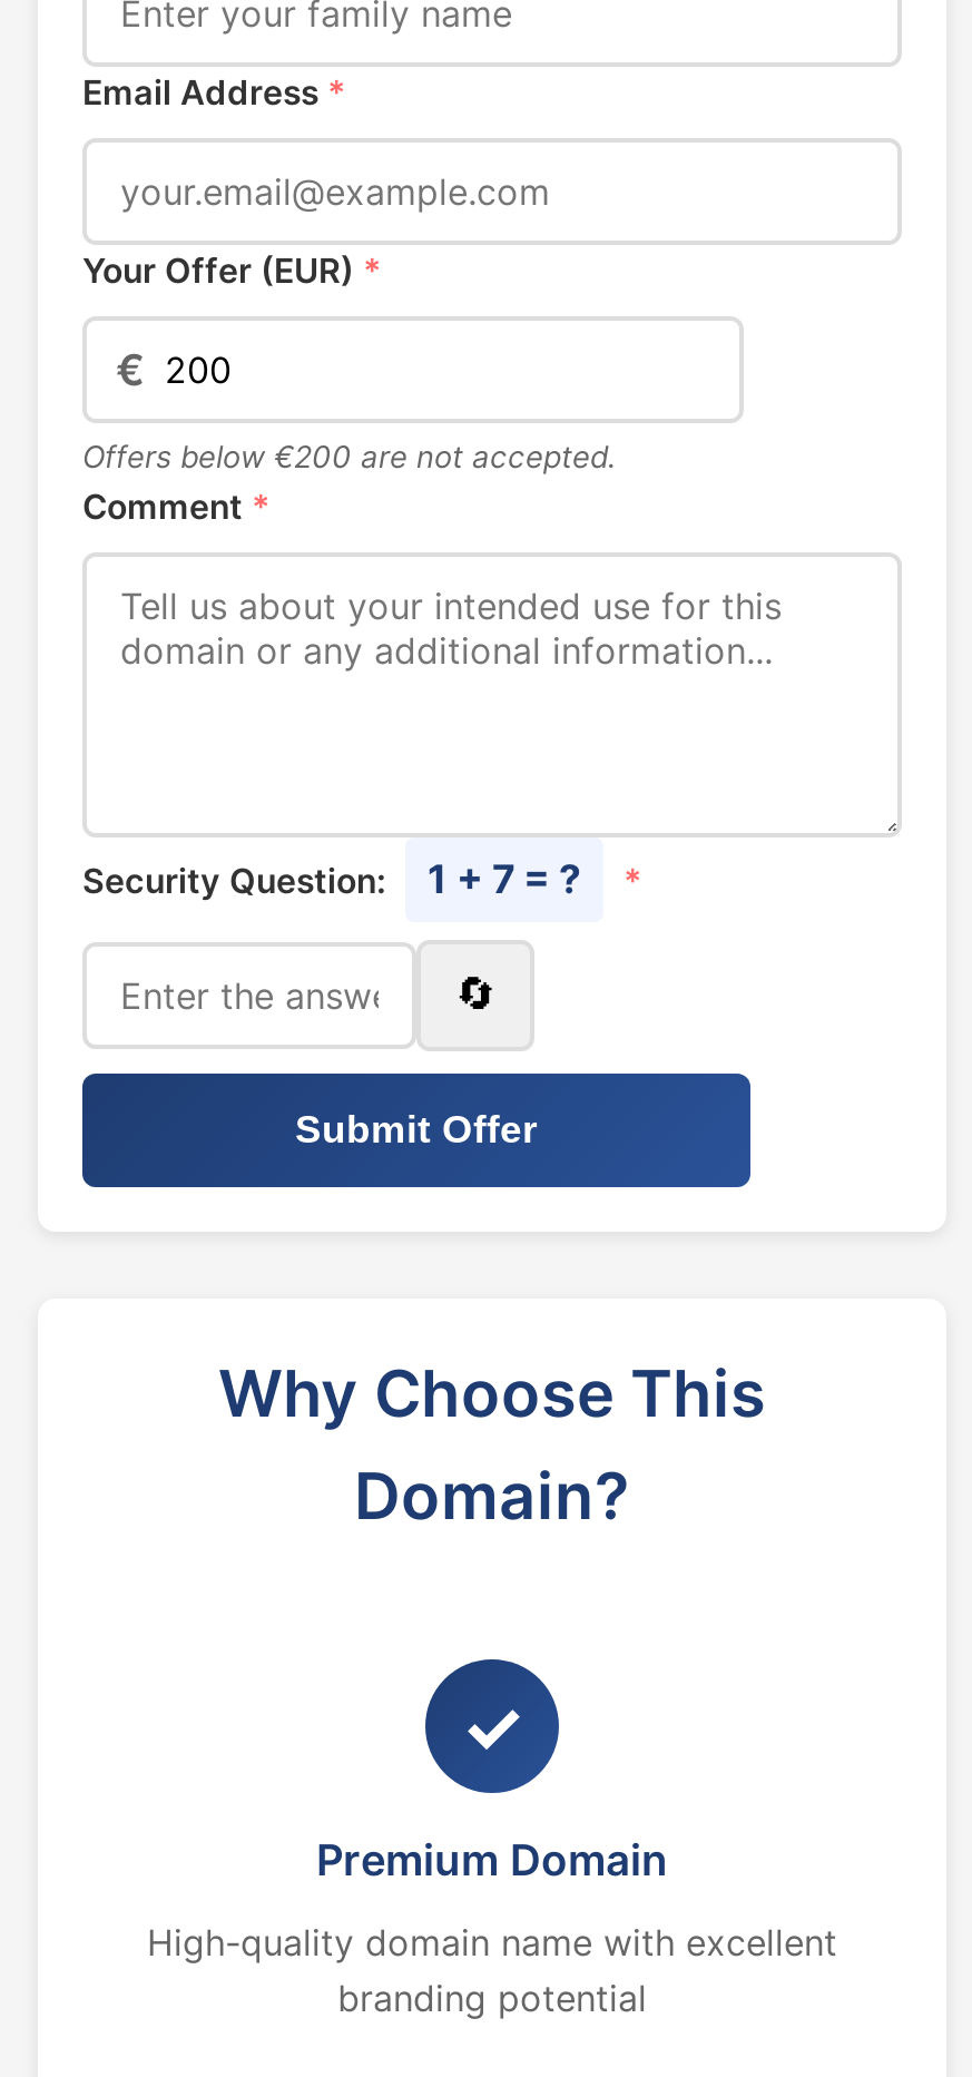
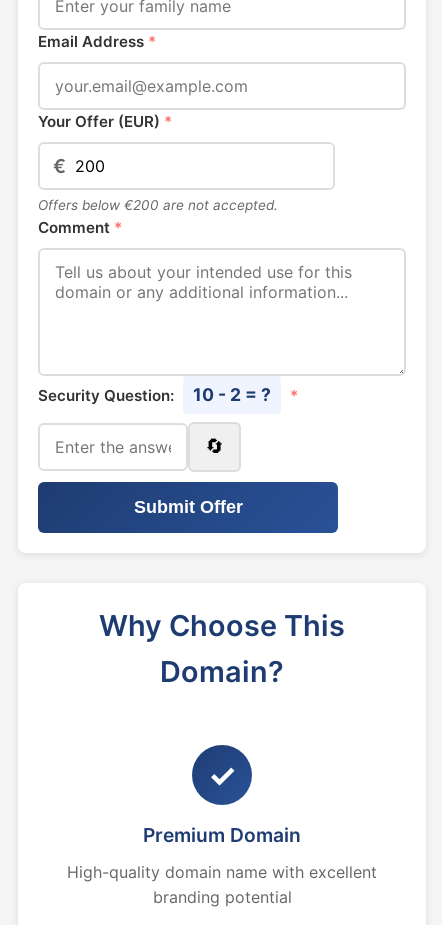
[428,855,581,902] 1 + 7 = ? -> [193,384,271,405] 10 - 2 = ?

